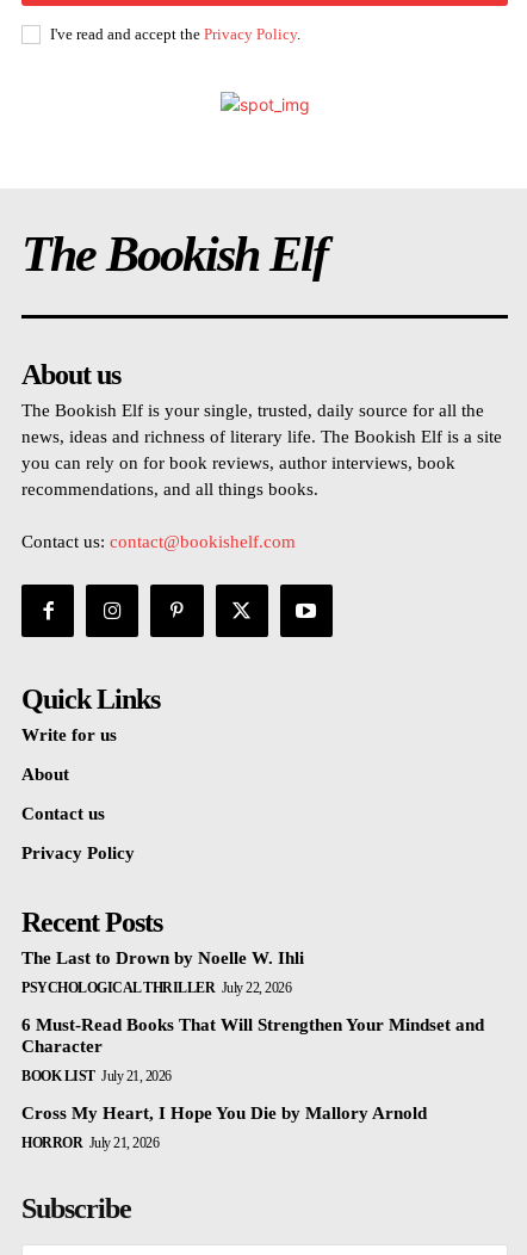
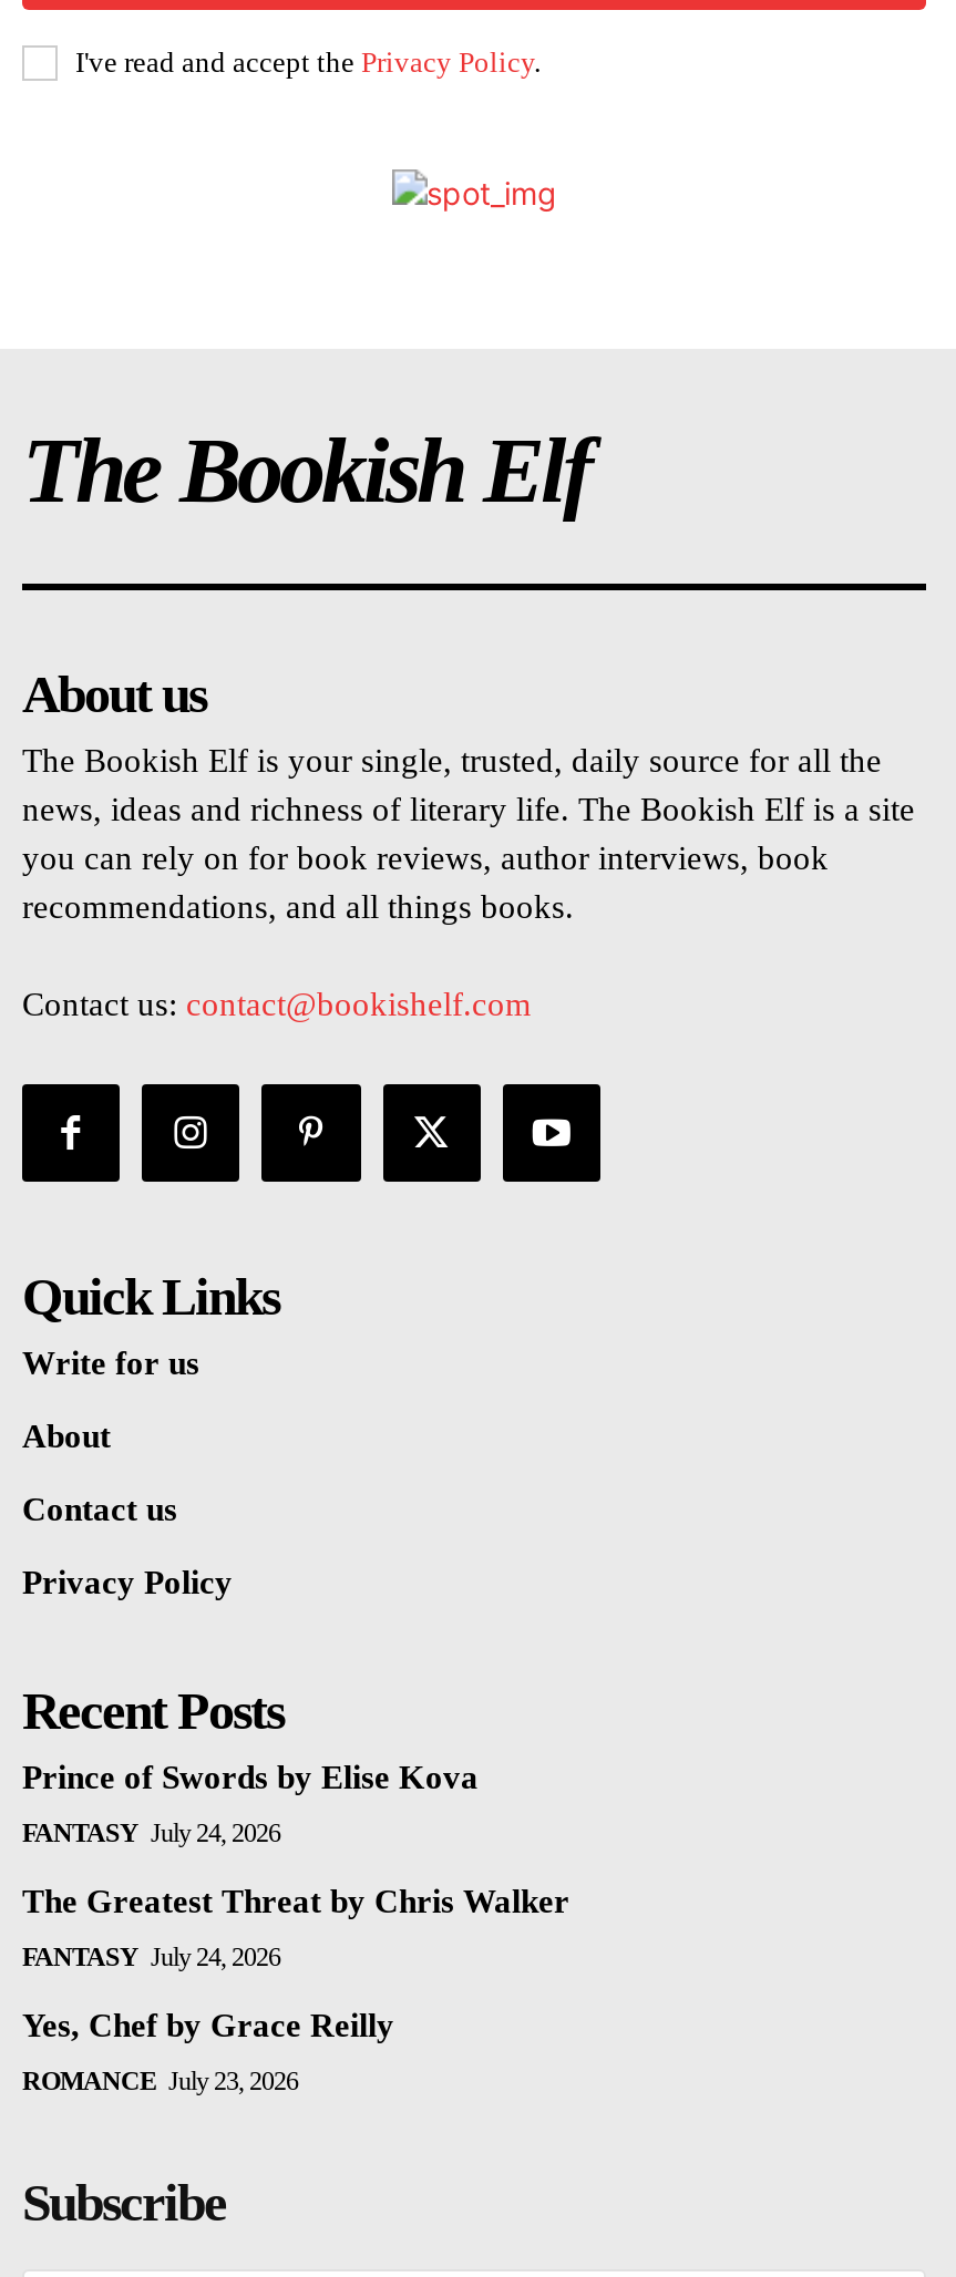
[21,949,304,968] The Last to Drown by Noelle W. Ihli -> [22,1761,479,1796] Prince of Swords by Elise Kova
[21,980,291,997] PSYCHOLOGICAL THRILLER July 22, 2026 -> [22,1818,280,1849] FANTASY July 24, 2026
[21,1016,484,1056] 6 Must-Read Books That Will Strengthen Your Mindset and | Character -> [22,1885,569,1920] The Greatest Threat by Chris Walker
[21,1068,171,1085] BOOK LIST July 21, 2026 -> [22,1942,280,1973] FANTASY July 24, 2026
[21,1104,427,1123] Cross My Heart, I Hope You Die by Mallory Arnold -> [22,2009,394,2044] Yes, Chef by Grace Reilly
[21,1135,159,1152] HORROR July 21, 2026 -> [22,2066,298,2097] ROMANCE July 23, 2026

